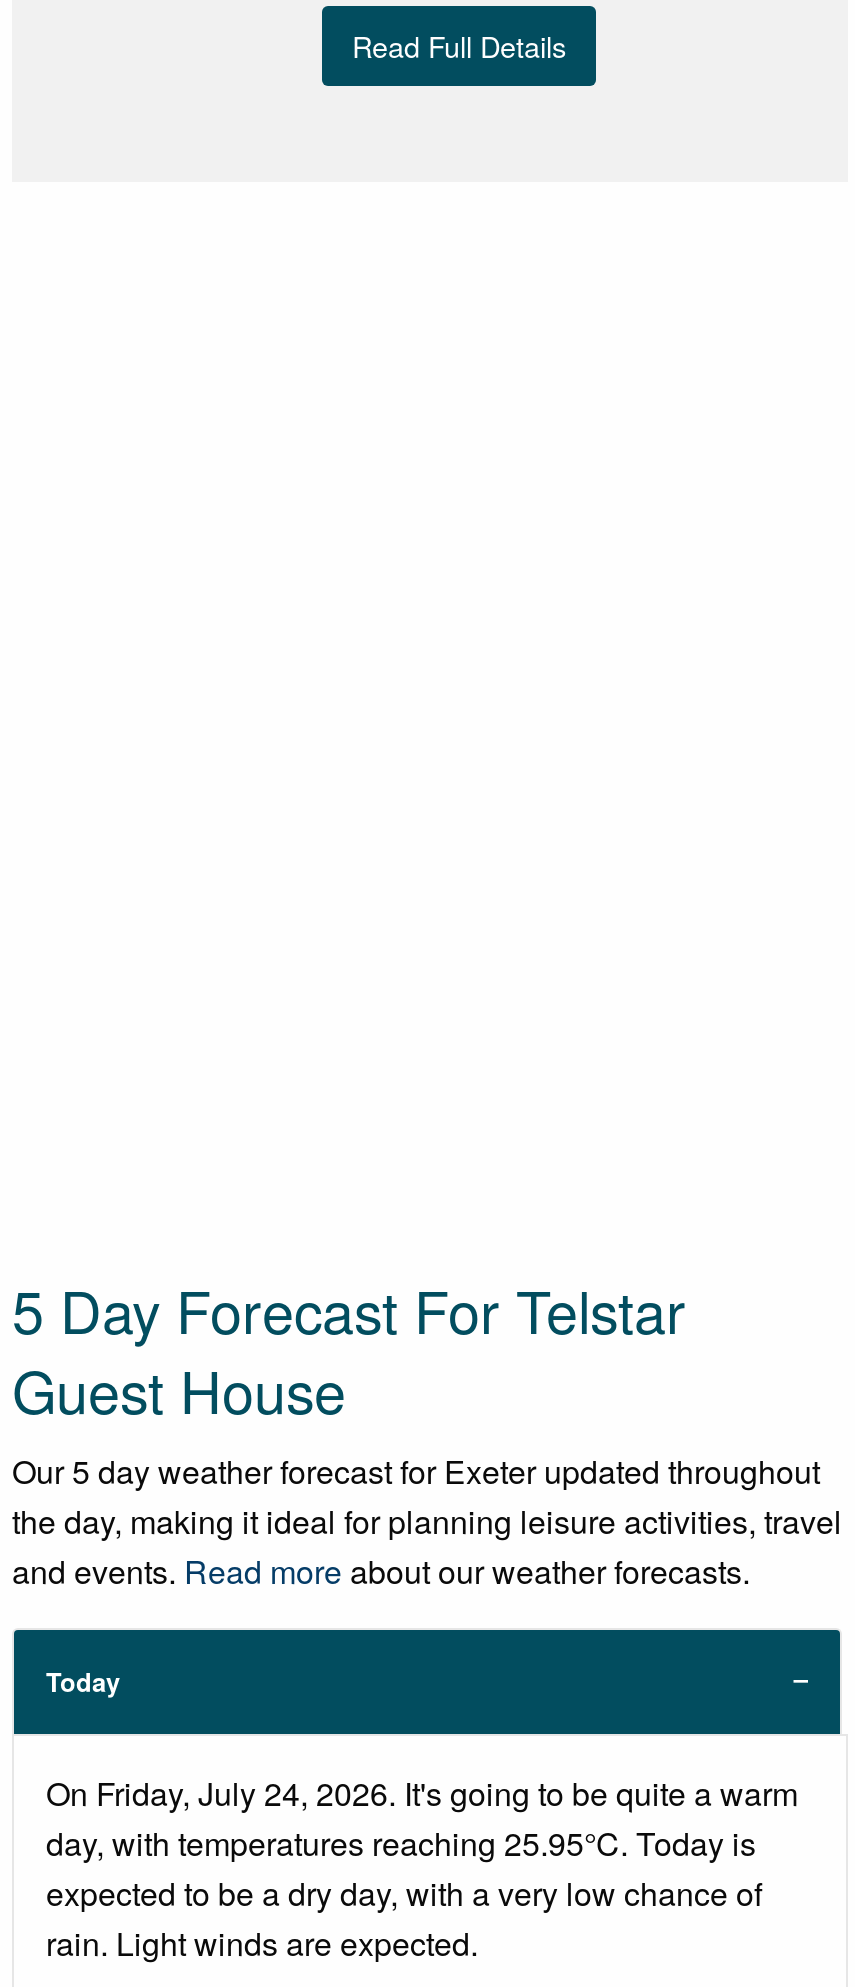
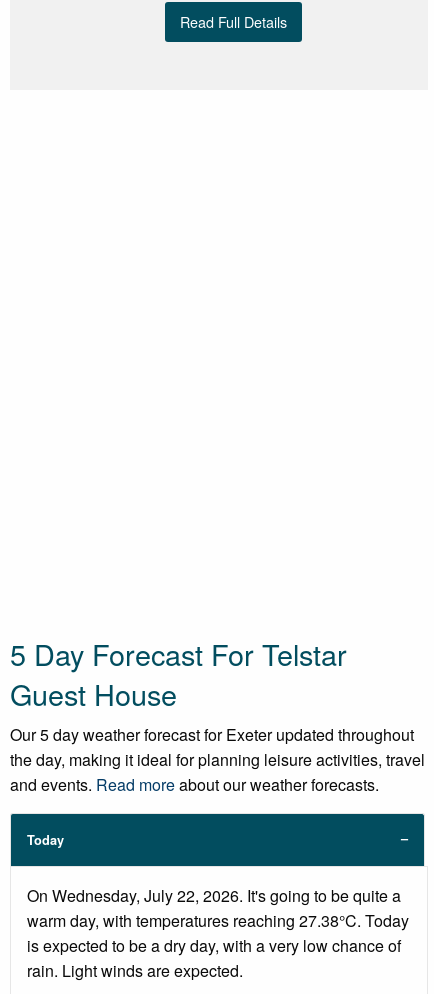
[46,1771,798,1917] On Friday, July 24, 2026. It's going to be quite a warm | day, with temperatures reaching 25.95°C. Today is | expected to be a dry day, with a very low chance of -> [27,884,409,957] On Wednesday, July 22, 2026. It's going to be quite a | warm day, with temperatures reaching 27.38°C. Today | is expected to be a dry day, with a very low chance of

